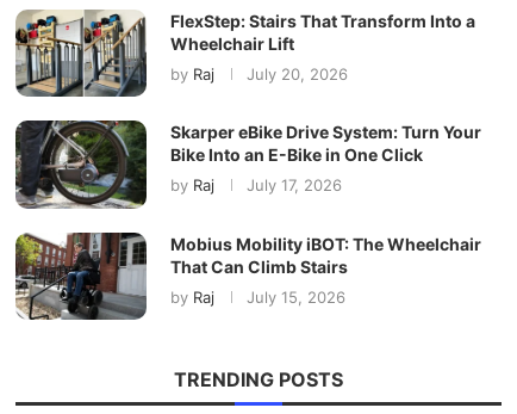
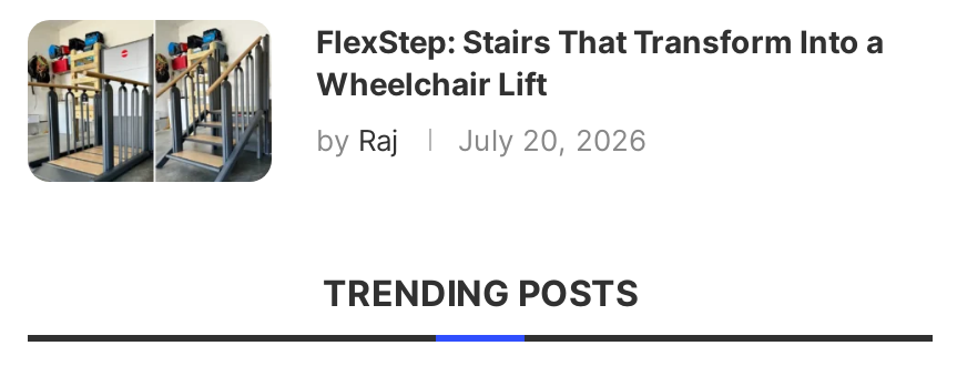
[14,119,481,306] [image] | Skarper eBike Drive System: Turn Your | Bike Into an E-Bike in One Click | by Raj | July 17, 2026 | Mobius Mobility iBOT: The Wheelchair | That Can Climb Stairs | by Raj | July 15, 2026 -> none
[14,231,147,320] [image] -> none

